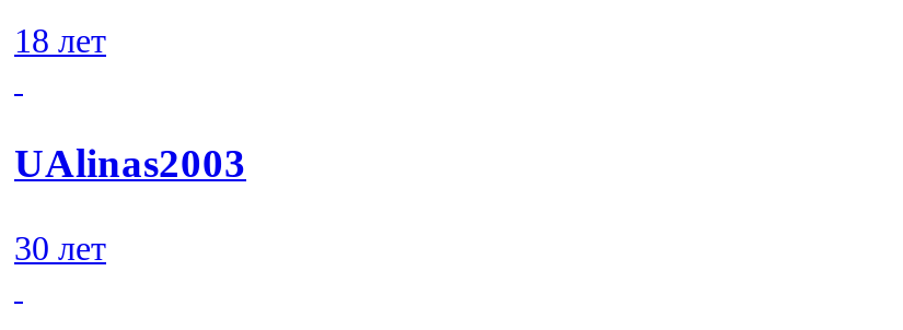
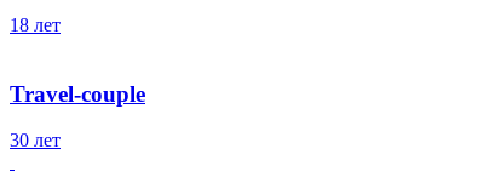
[14,141,246,187] UAlinas2003 -> [10,81,145,106] Travel-couple

